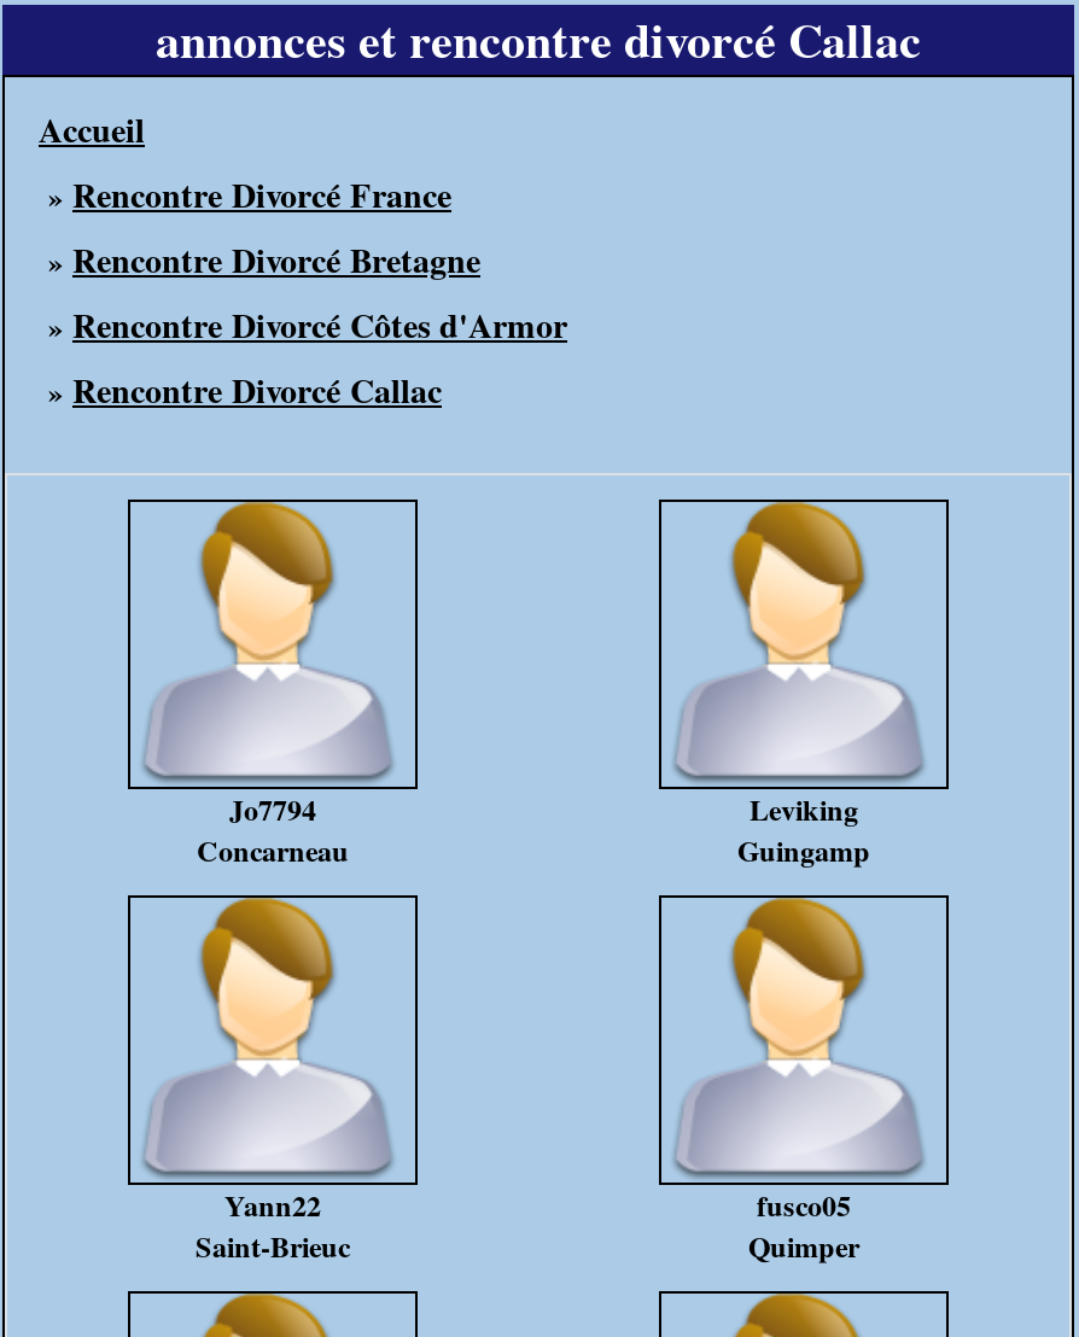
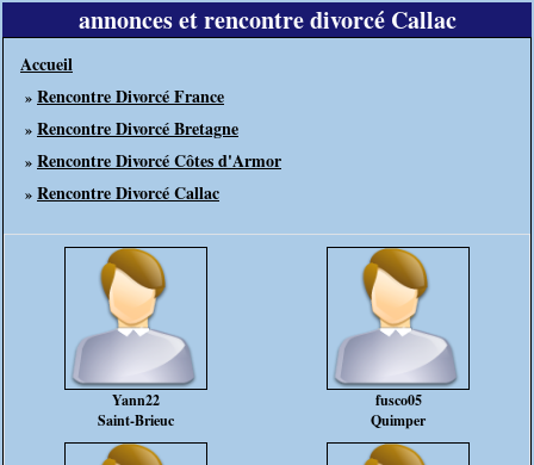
[197,789,349,871] Jo7794 | Concarneau -> none
[737,789,870,871] Leviking | Guingamp -> none

